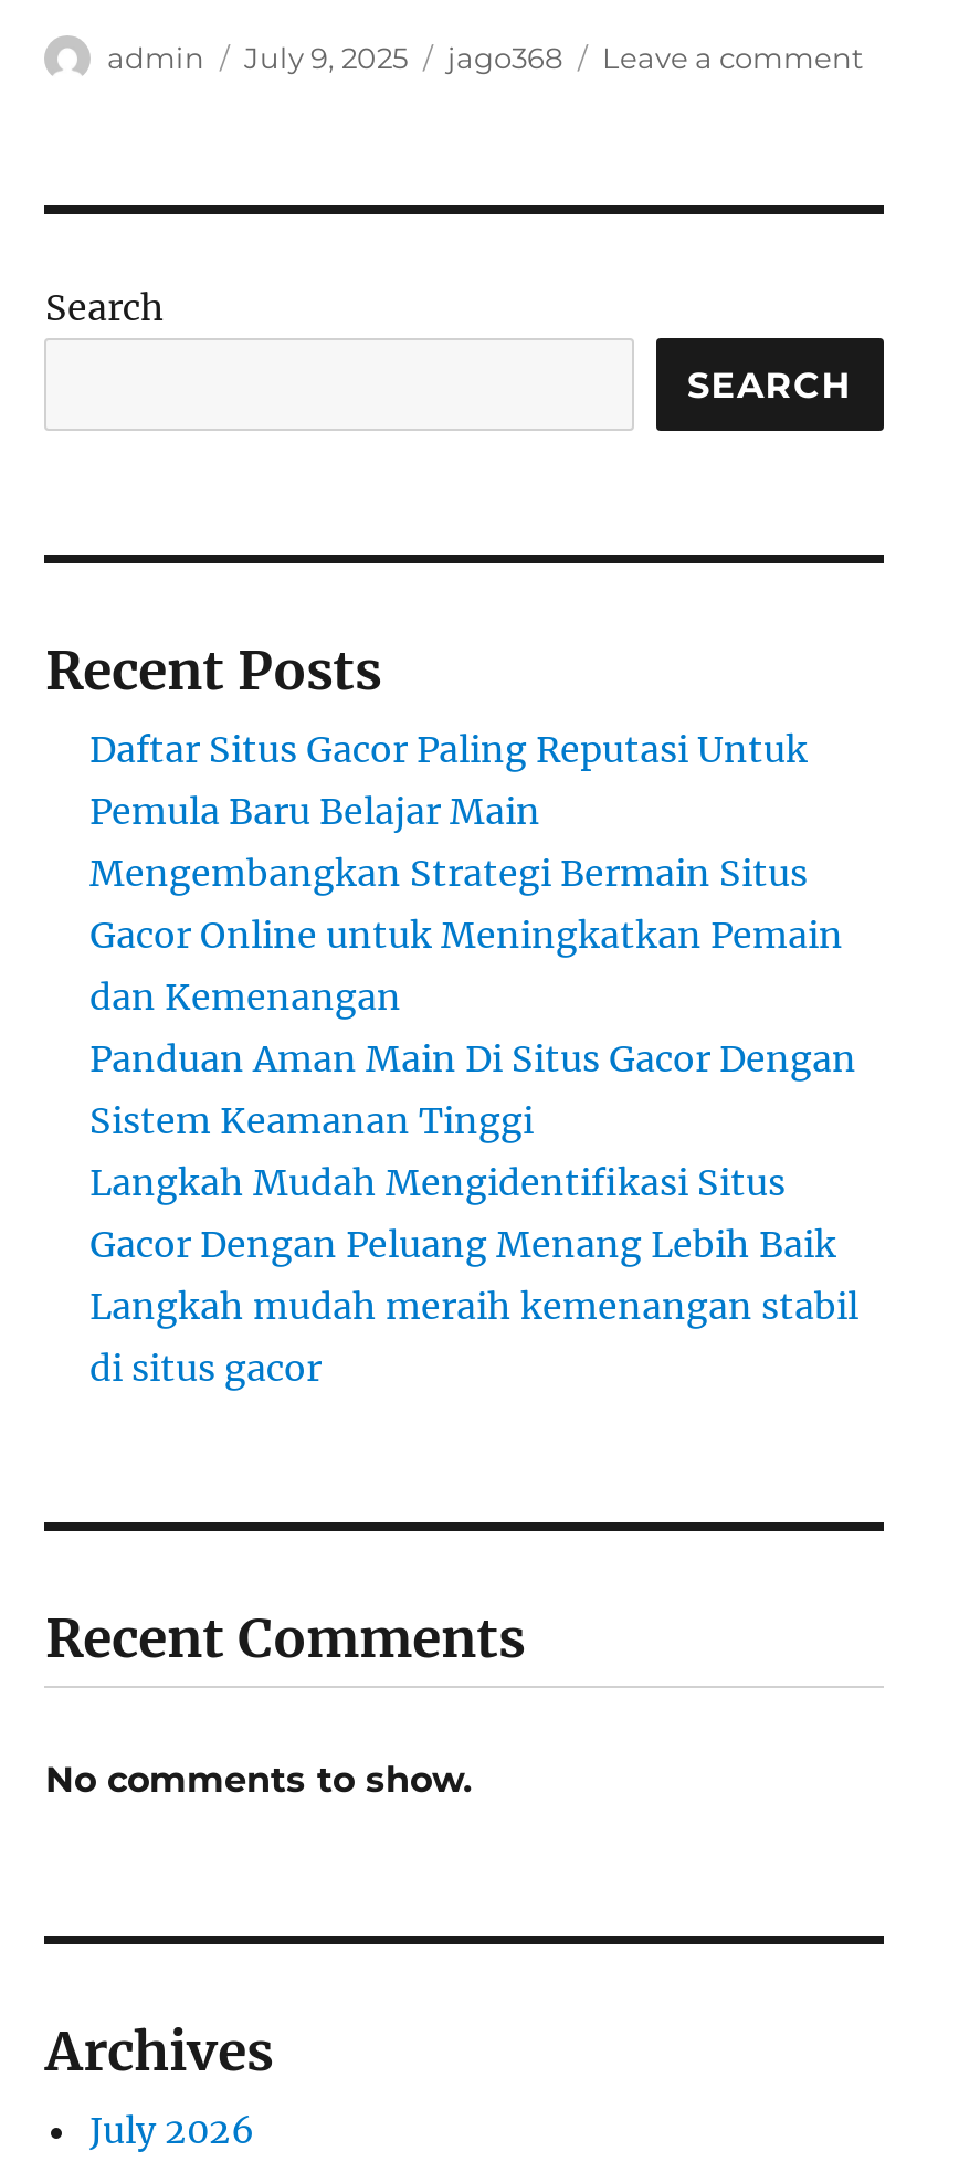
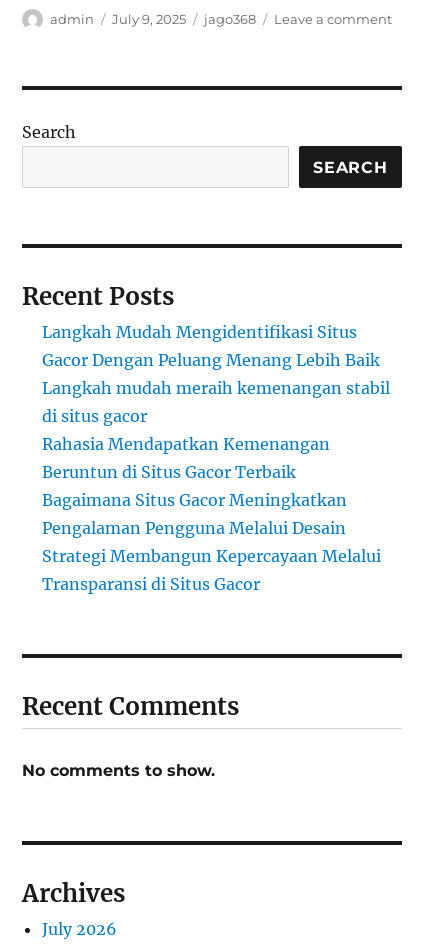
[89,727,856,1143] Daftar Situs Gacor Paling Reputasi Untuk | Pemula Baru Belajar Main | Mengembangkan Strategi Bermain Situs | Gacor Online untuk Meningkatkan Pemain | dan Kemenangan | Panduan Aman Main Di Situs Gacor Dengan | Sistem Keamanan Tinggi -> none
moved [89,1160,858,1390] -> [42,322,390,426]: Langkah Mudah Mengidentifikasi Situs | Gacor Dengan Peluang Menang Lebih Baik | Langkah mudah meraih kemenangan stabil | di situs gacor
none -> [42,434,381,594] Rahasia Mendapatkan Kemenangan | Beruntun di Situs Gacor Terbaik | Bagaimana Situs Gacor Meningkatkan | Pengalaman Pengguna Melalui Desain | Strategi Membangun Kepercayaan Melalui | Transparansi di Situs Gacor

